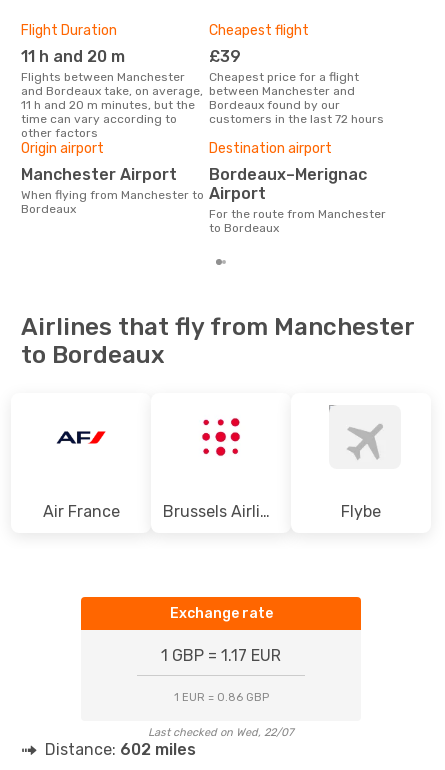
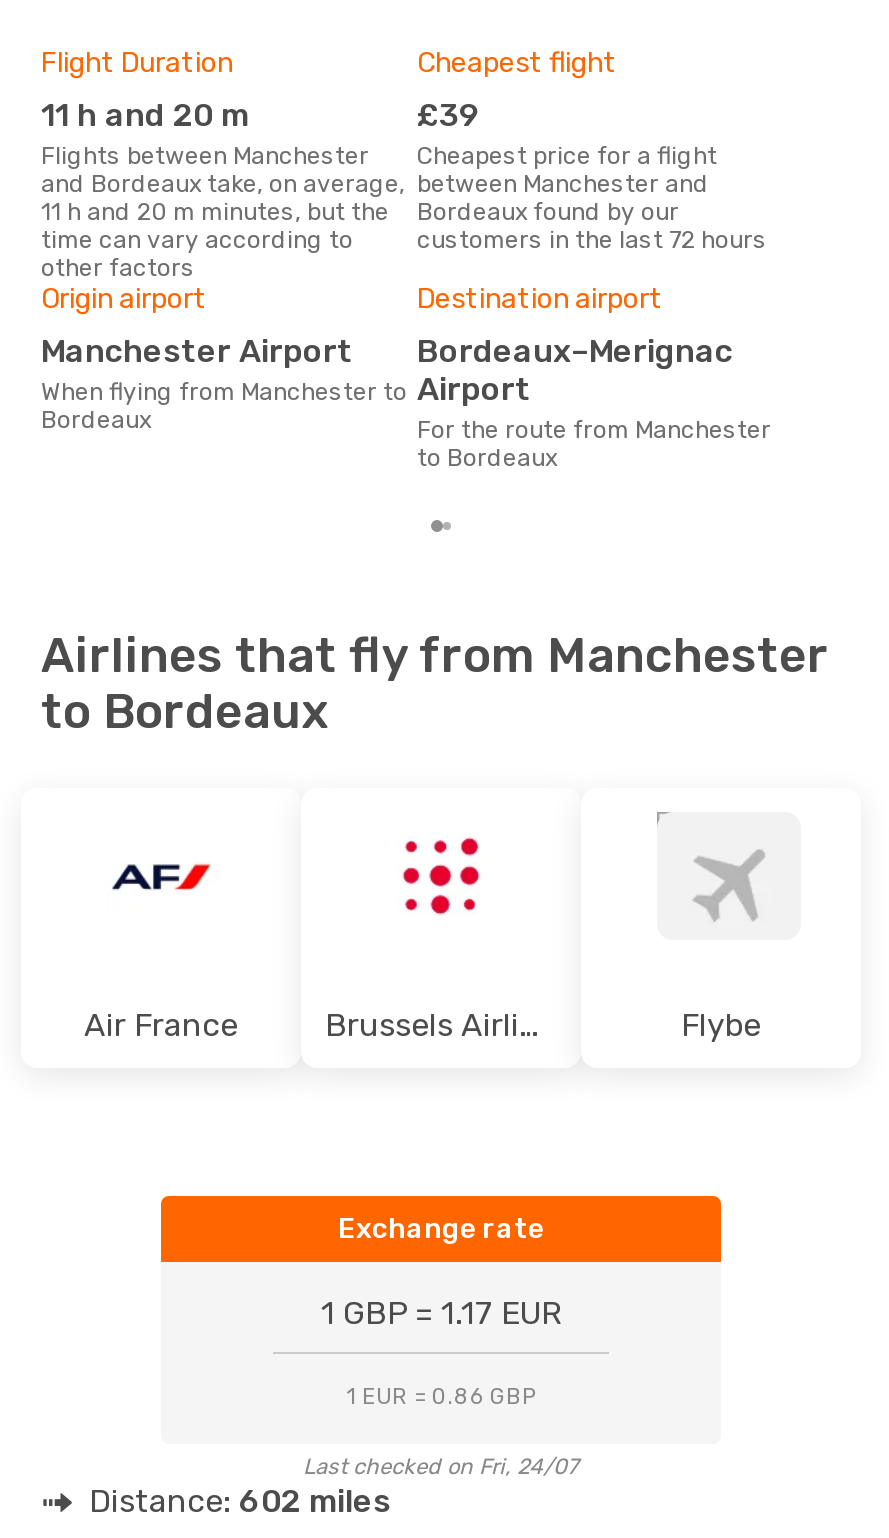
[148,726,294,739] Last checked on Wed, 22/07 -> [303,1454,579,1480] Last checked on Fri, 24/07

